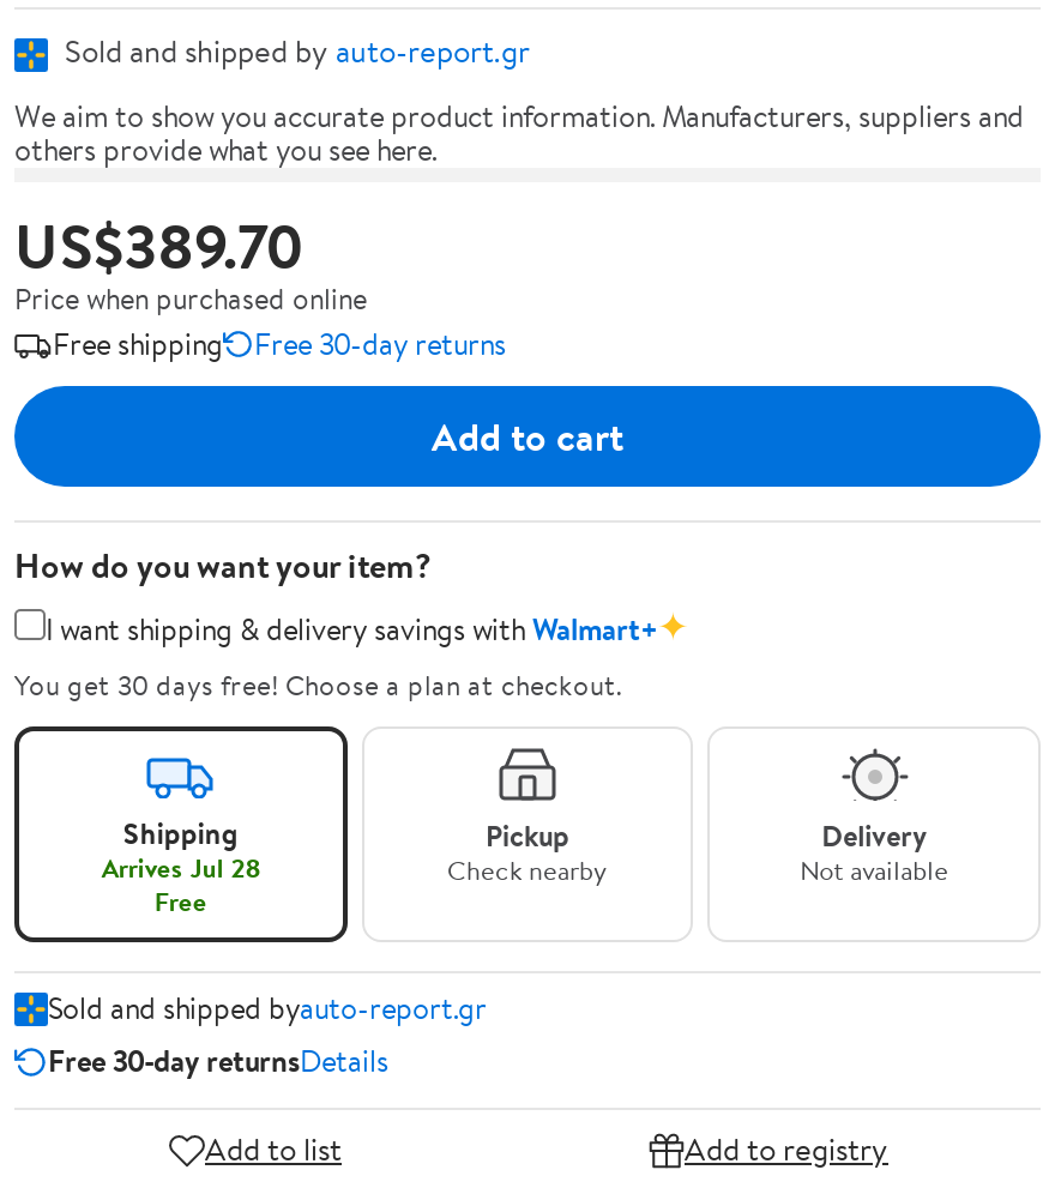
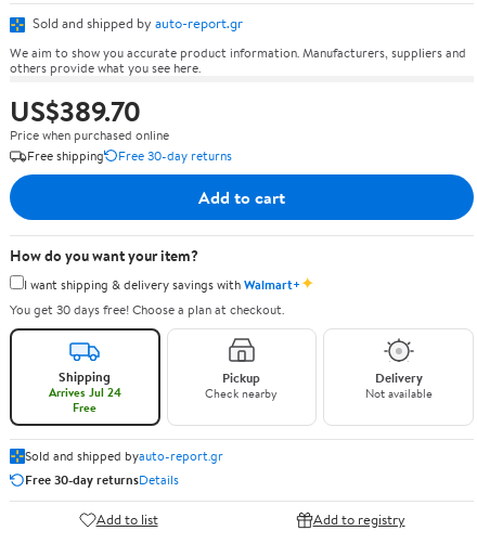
[101,849,260,887] Arrives Jul 28 -> [49,384,121,401] Arrives Jul 24

